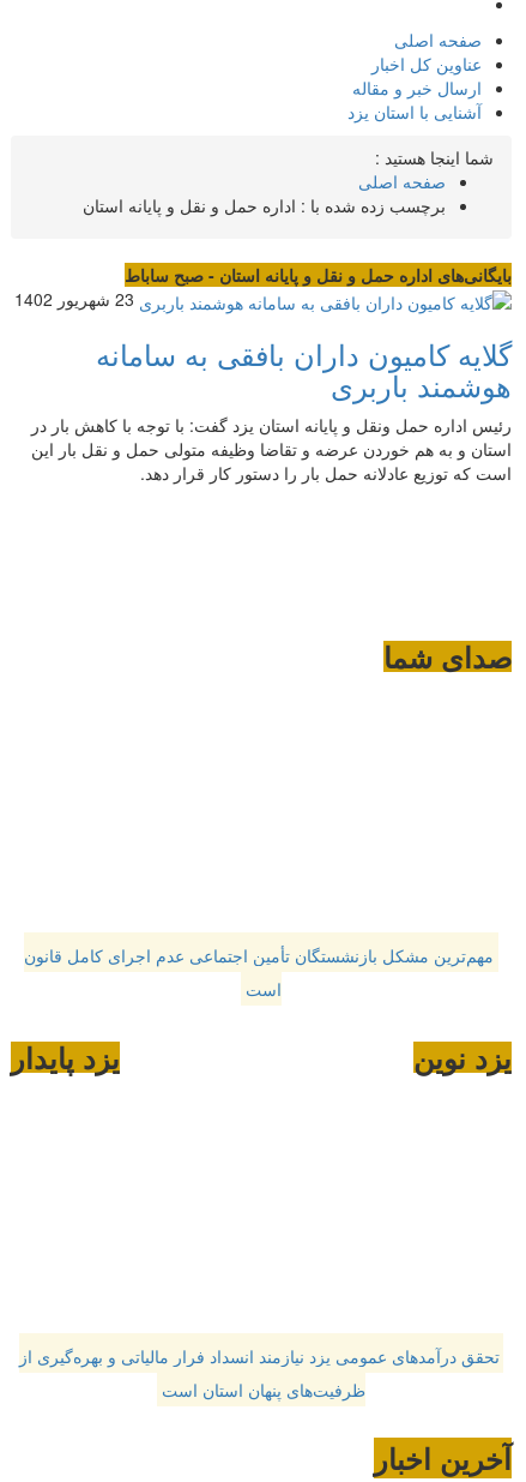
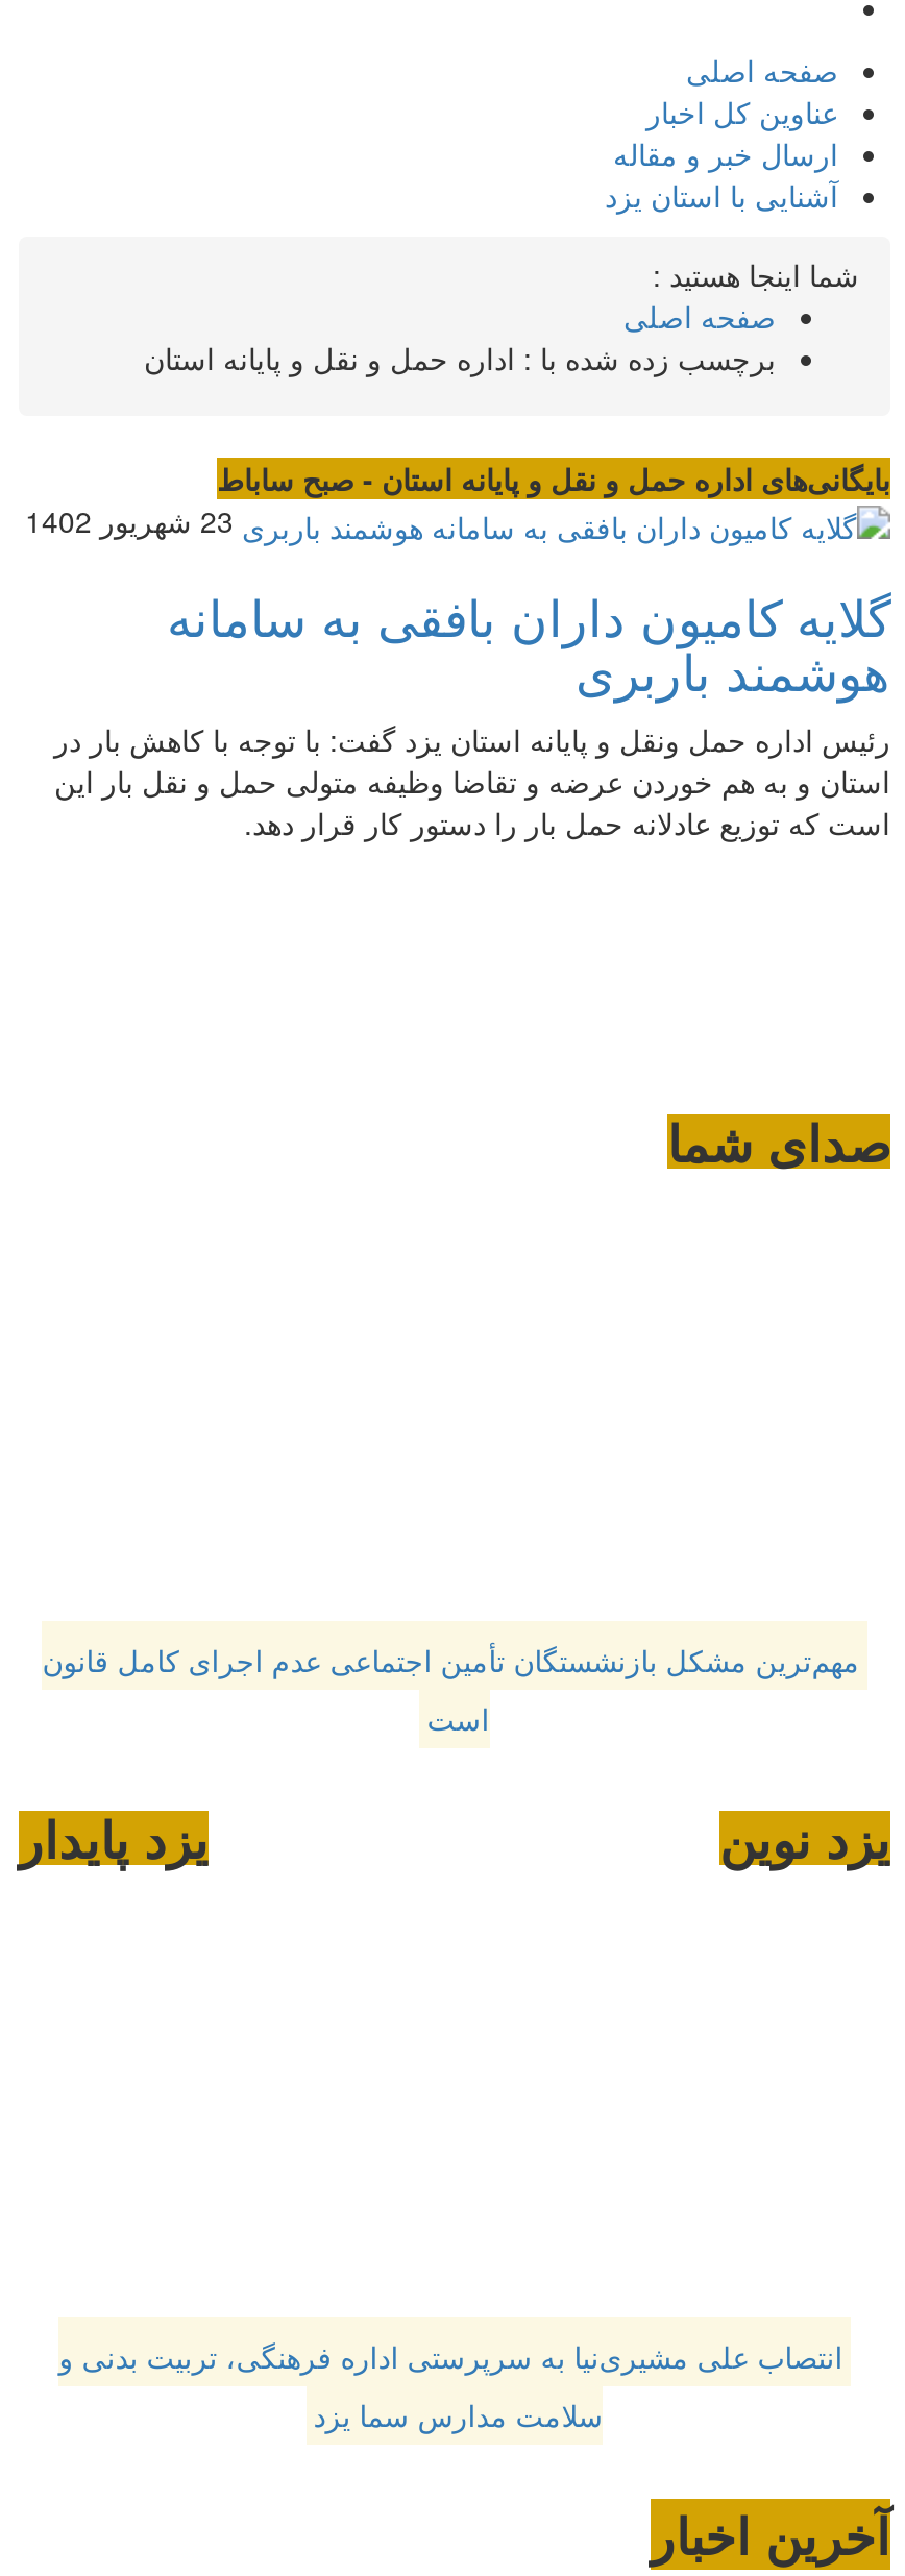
[19,1344,499,1401] تحقق درآمدهای عمومی یزد نیازمند انسداد فرار مالیاتی و بهره‌گیری از | ظرفیت‌های پنهان استان است -> [59,2336,843,2436] انتصاب علی مشیری‌نیا به سرپرستی اداره فرهنگی، تربیت بدنی و | سلامت مدارس سما یزد

